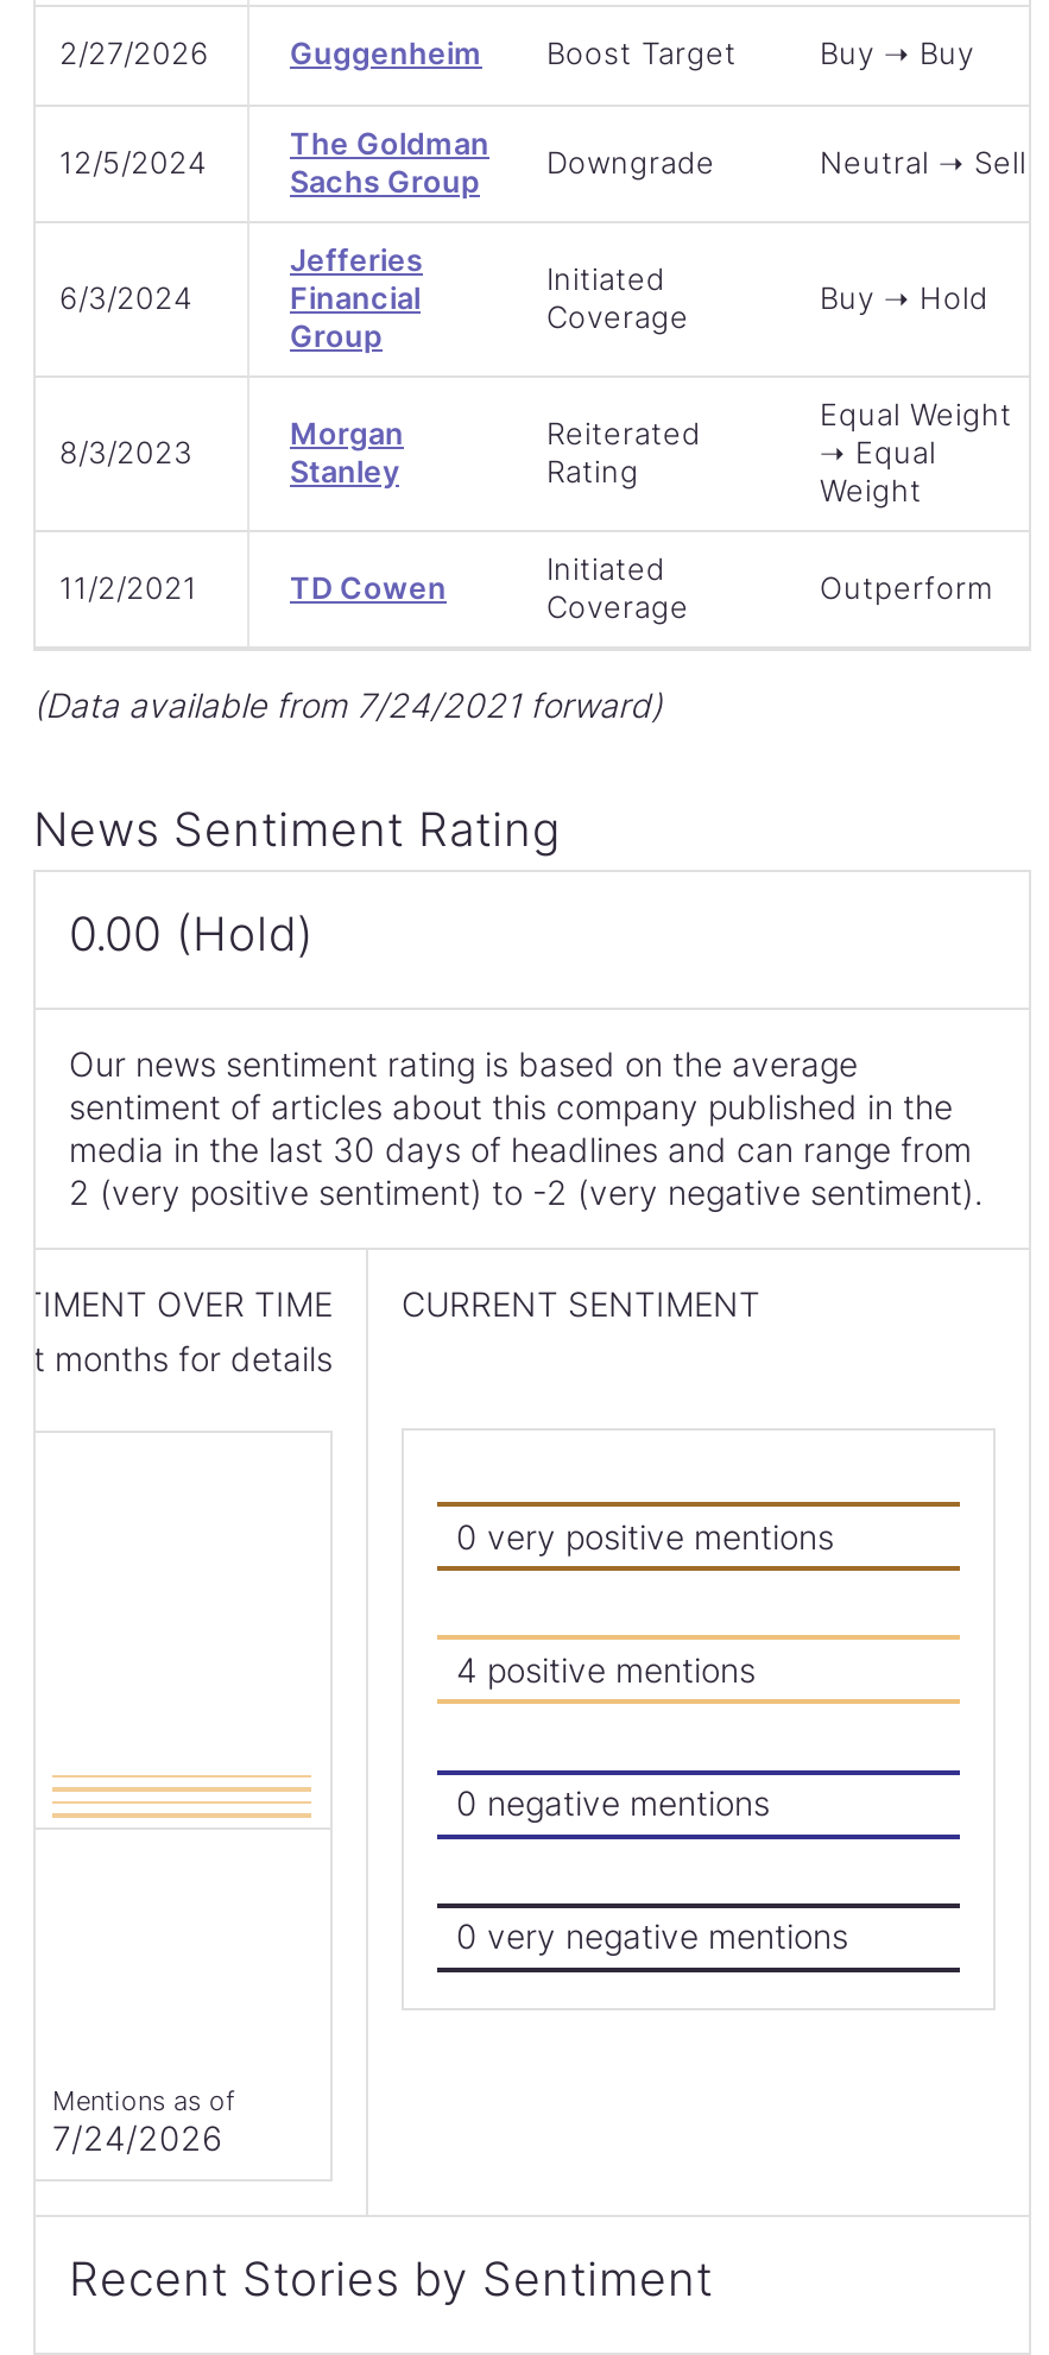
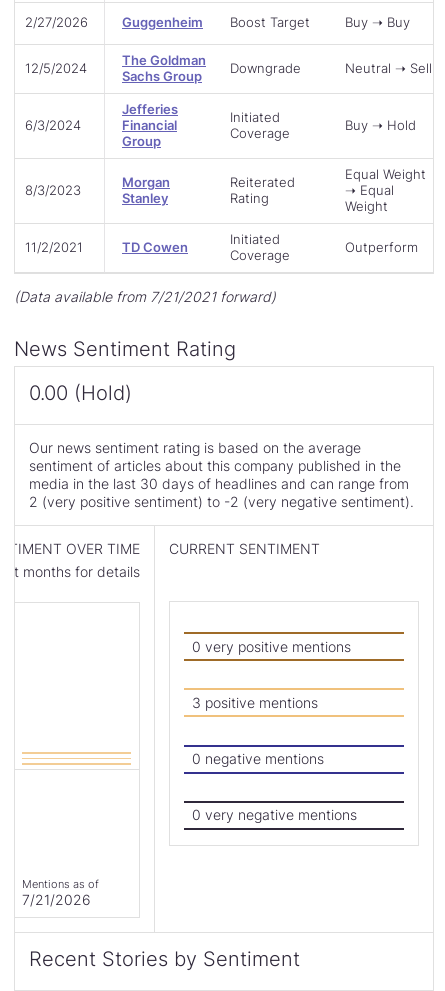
[33,685,663,725] (Data available from 7/24/2021 forward) -> [14,288,276,305] (Data available from 7/21/2021 forward)
[456,1649,756,1689] 4 positive mentions -> [192,694,318,711] 3 positive mentions
[52,2117,223,2157] 7/24/2026 -> [22,891,91,908] 7/21/2026

